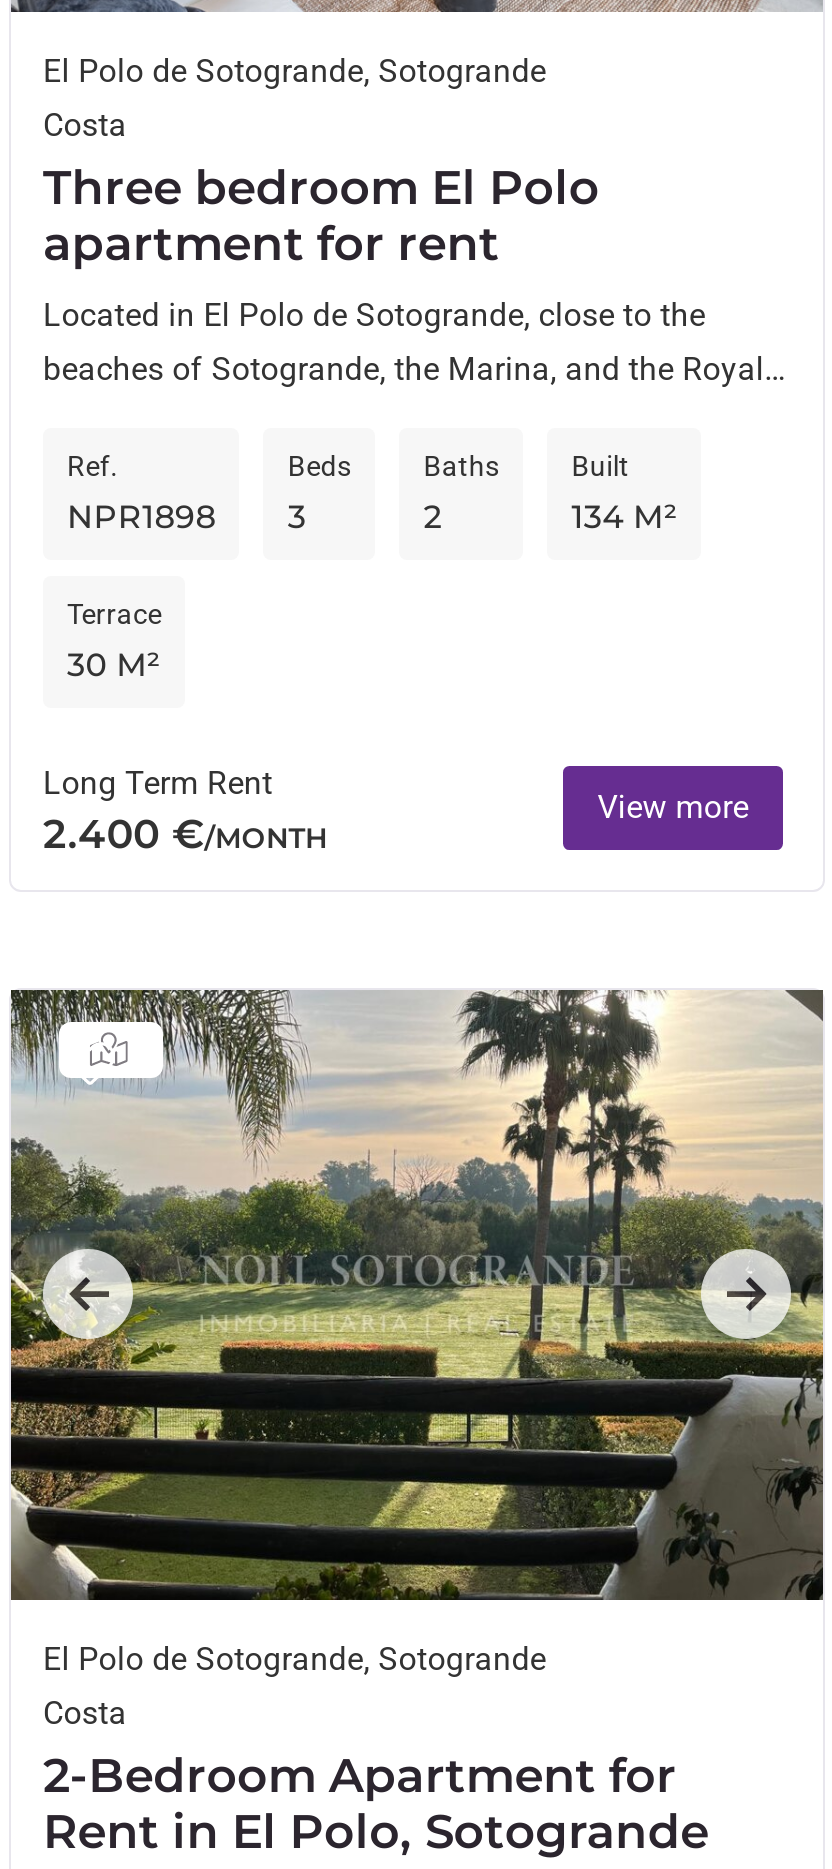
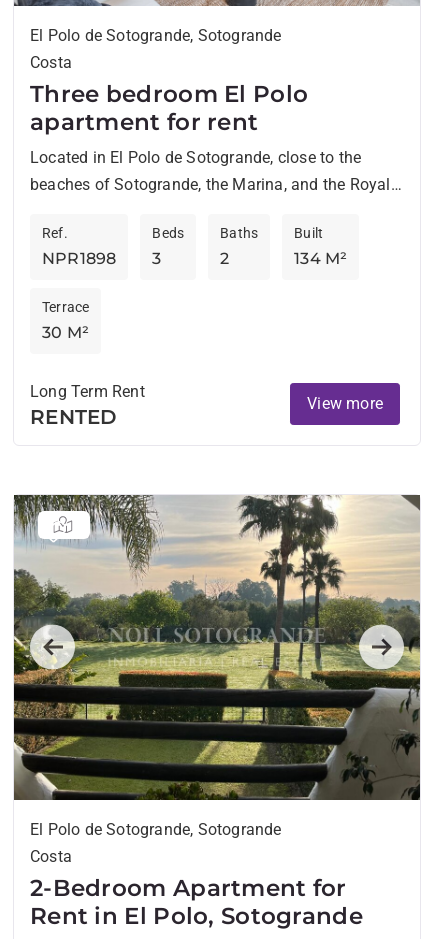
[43,810,327,858] 2.400 €/MONTH -> [30,405,117,429] RENTED

